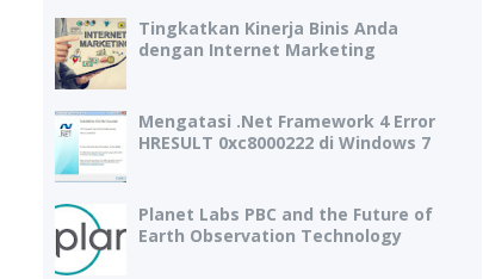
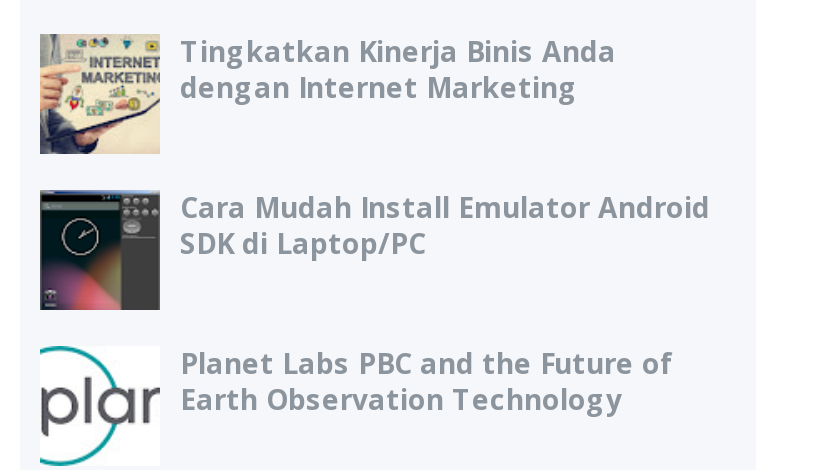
[55,110,435,182] [image] | Mengatasi .Net Framework 4 Error | HRESULT 0xc8000222 di Windows 7 -> [38,188,710,312] [image] | Cara Mudah Install Emulator Android | SDK di Laptop/PC

